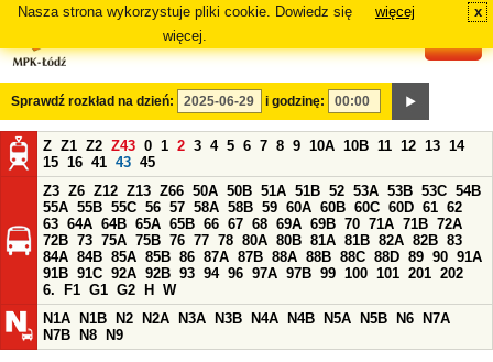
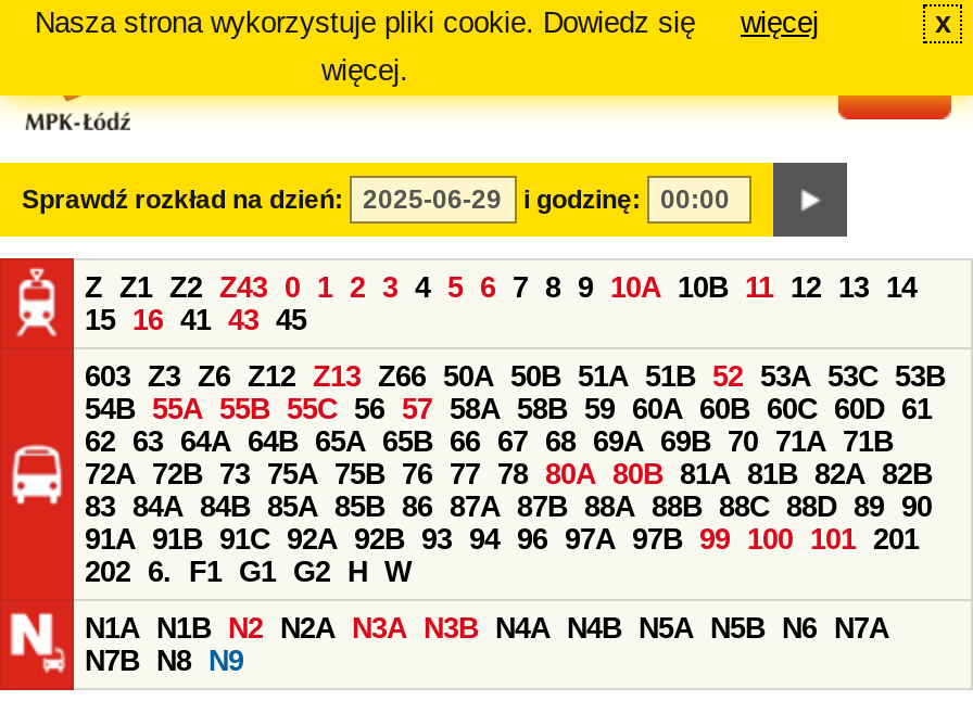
[43,183,482,298] Z3 Z6 Z12 Z13 Z66 50A 50B 51A 51B 52 53A 53B 53C 54B | 55A 55B 55C 56 57 58A 58B 59 60A 60B 60C 60D 61 62 | 63 64A 64B 65A 65B 66 67 68 69A 69B 70 71A 71B 72A | 72B 73 75A 75B 76 77 78 80A 80B 81A 81B 82A 82B 83 | 84A 84B 85A 85B 86 87A 87B 88A 88B 88C 88D 89 90 91A | 91B 91C 92A 92B 93 94 96 97A 97B 99 100 101 201 202 | 6. F1 G1 G2 H W -> [85,360,945,588] 603 Z3 Z6 Z12 Z13 Z66 50A 50B 51A 51B 52 53A 53C 53B | 54B 55A 55B 55C 56 57 58A 58B 59 60A 60B 60C 60D 61 | 62 63 64A 64B 65A 65B 66 67 68 69A 69B 70 71A 71B | 72A 72B 73 75A 75B 76 77 78 80A 80B 81A 81B 82A 82B | 83 84A 84B 85A 85B 86 87A 87B 88A 88B 88C 88D 89 90 | 91A 91B 91C 92A 92B 93 94 96 97A 97B 99 100 101 201 | 202 6. F1 G1 G2 H W

